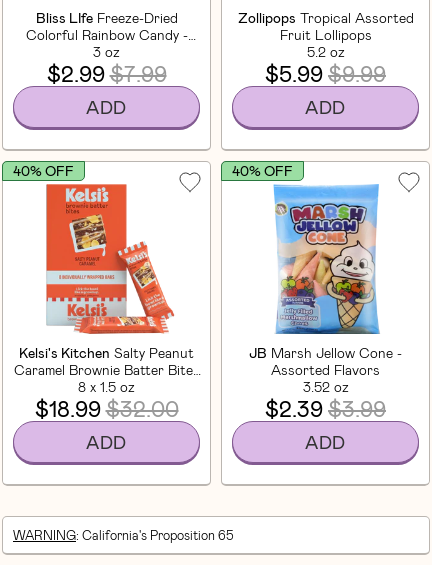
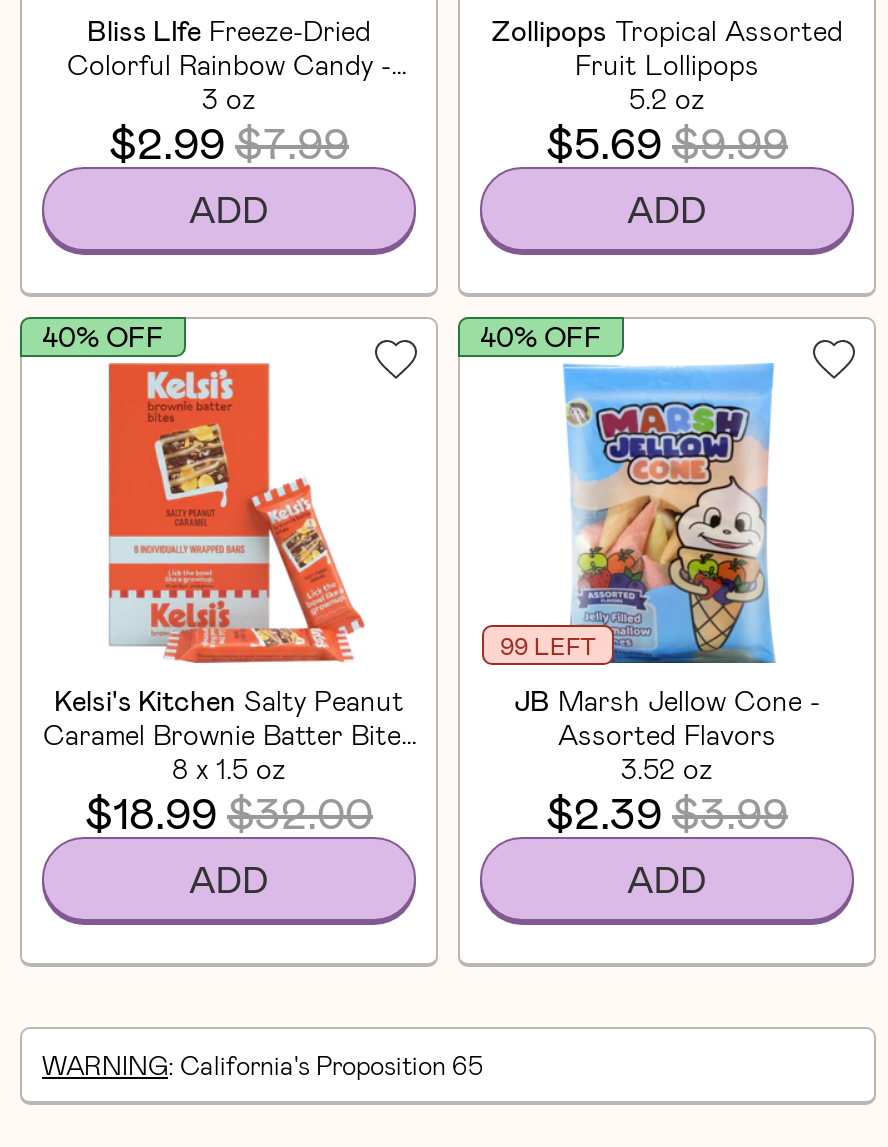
[265,59,386,85] $5.99 $9.99 -> [546,114,788,166] $5.69 $9.99
none -> [500,630,596,658] 99 LEFT

